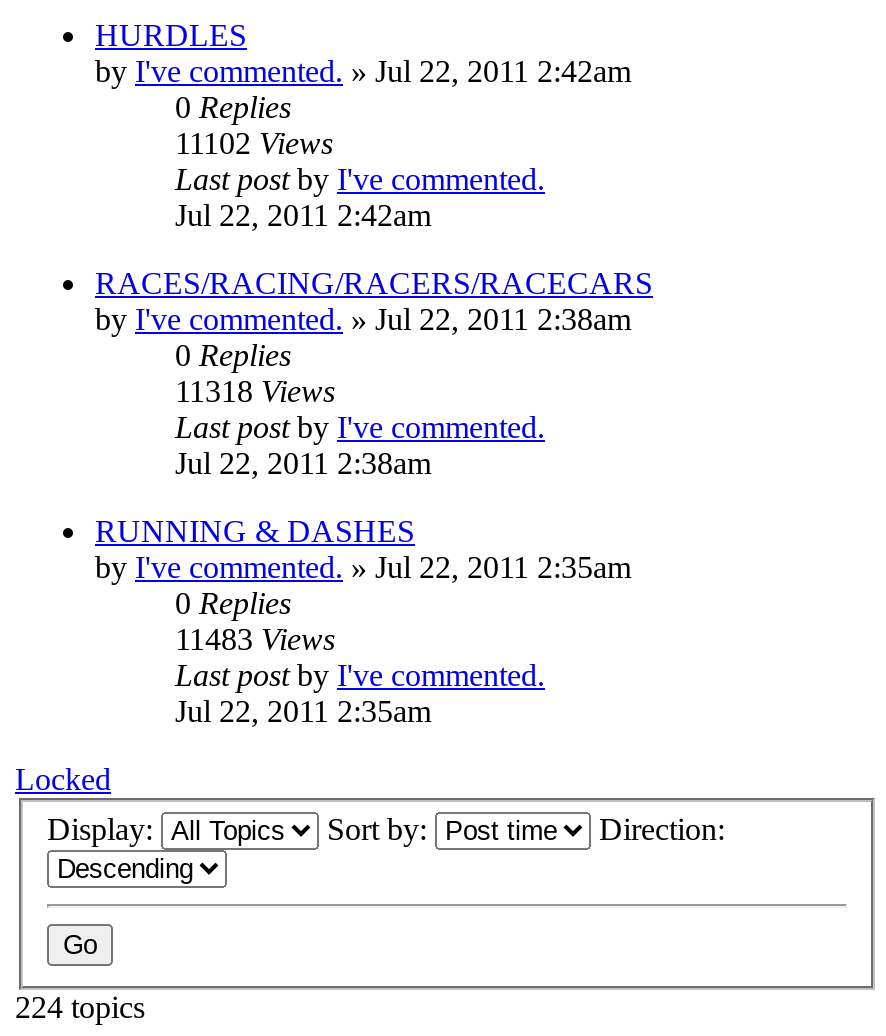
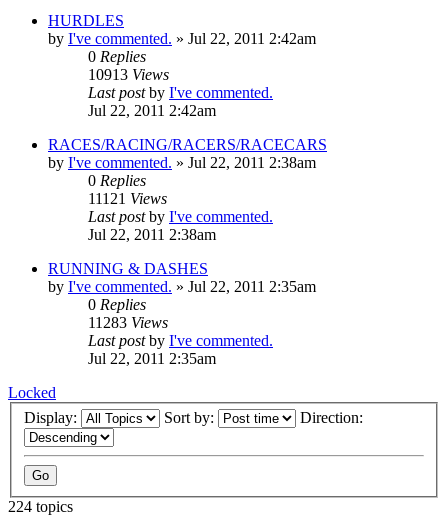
[175,125,333,159] 11102 Views -> [88,66,169,83] 10913 Views
[175,373,335,407] 11318 Views -> [88,190,167,207] 11121 Views
[175,621,335,655] 11483 Views -> [88,314,168,331] 11283 Views

